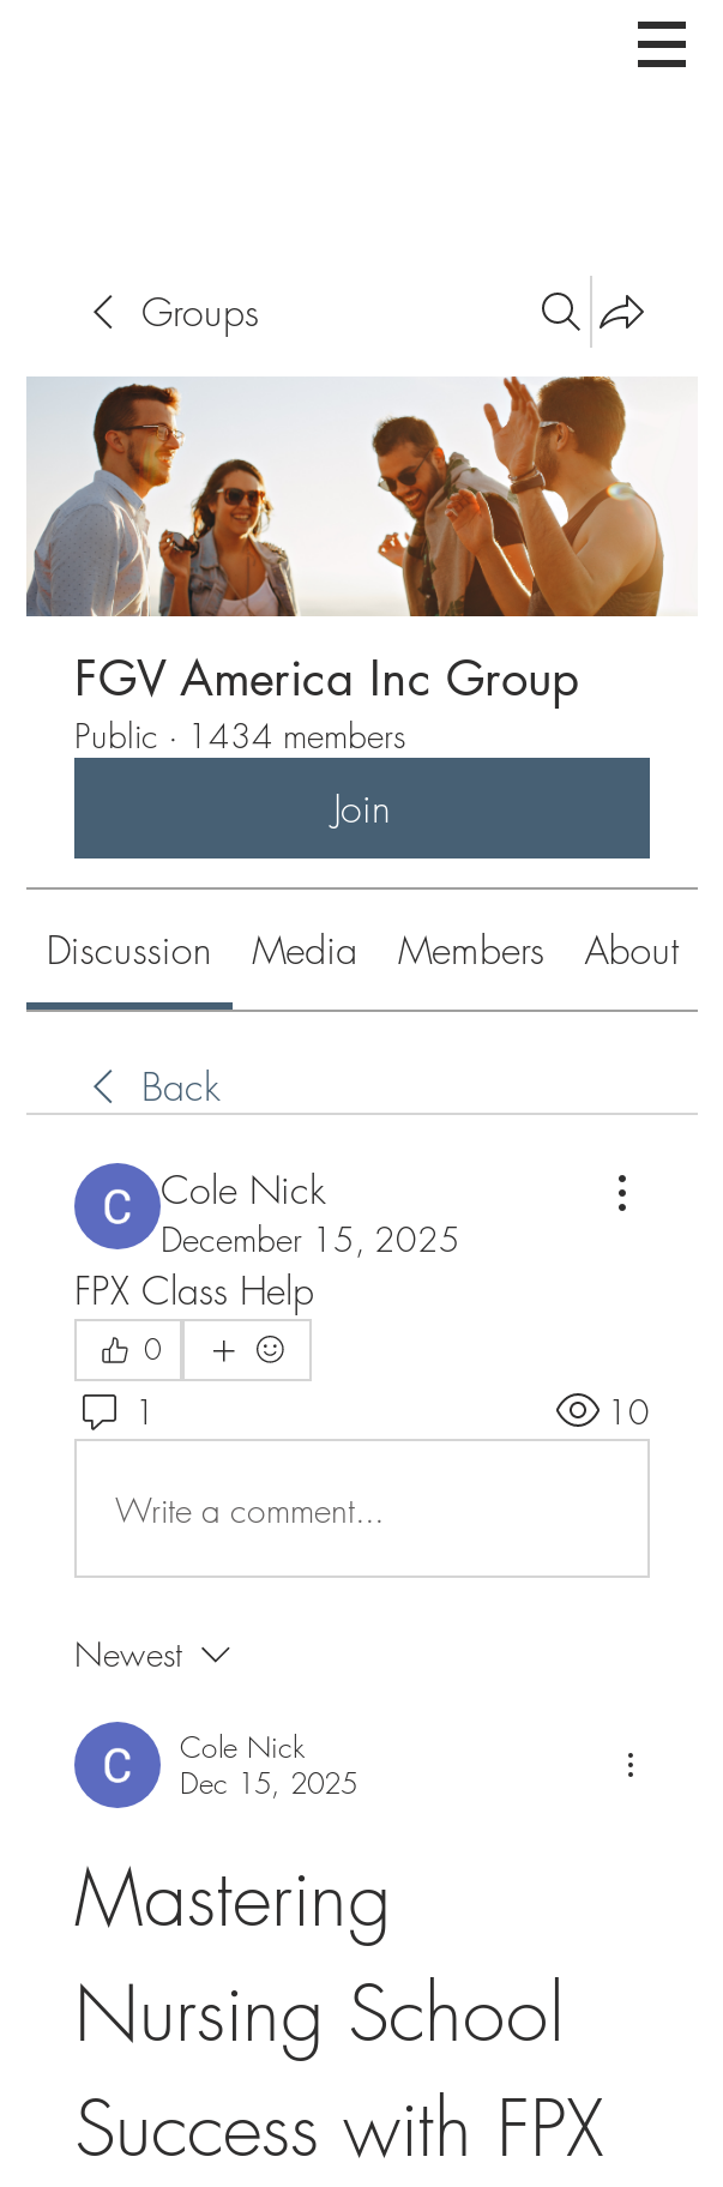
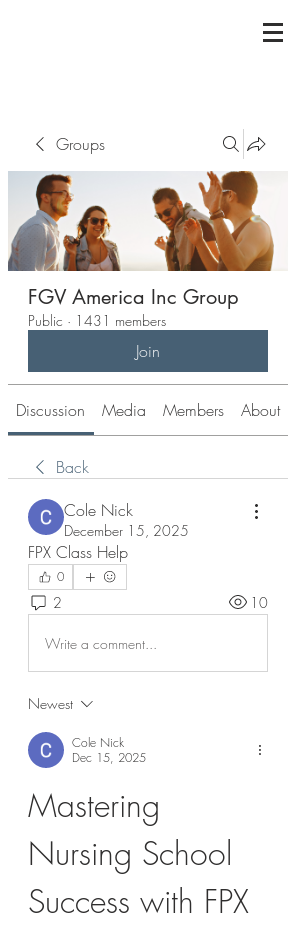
[74,712,405,758] Public · 1434 members -> [28,311,166,330] Public · 1431 members
[134,1387,156,1433] 1 -> [53,592,62,611] 2

